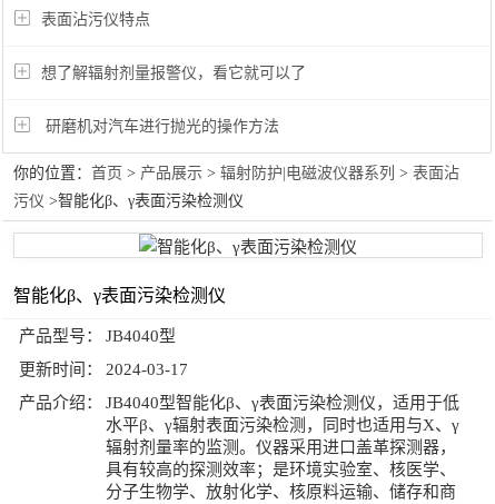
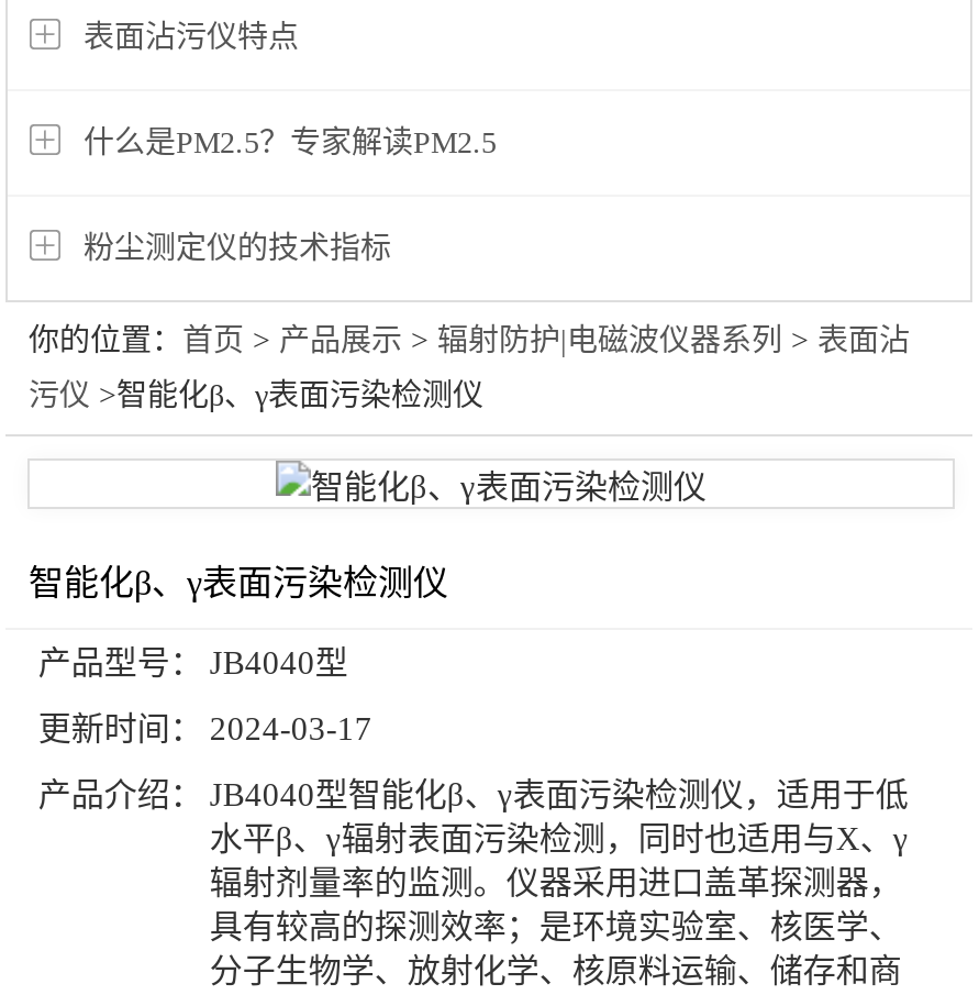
[42,64,306,81] 想了解辐射剂量报警仪，看它就可以了 -> [84,126,497,159] 什么是PM2.5？专家解读PM2.5
[42,117,280,134] 研磨机对汽车进行抛光的操作方法 -> [84,231,391,264] 粉尘测定仪的技术指标

